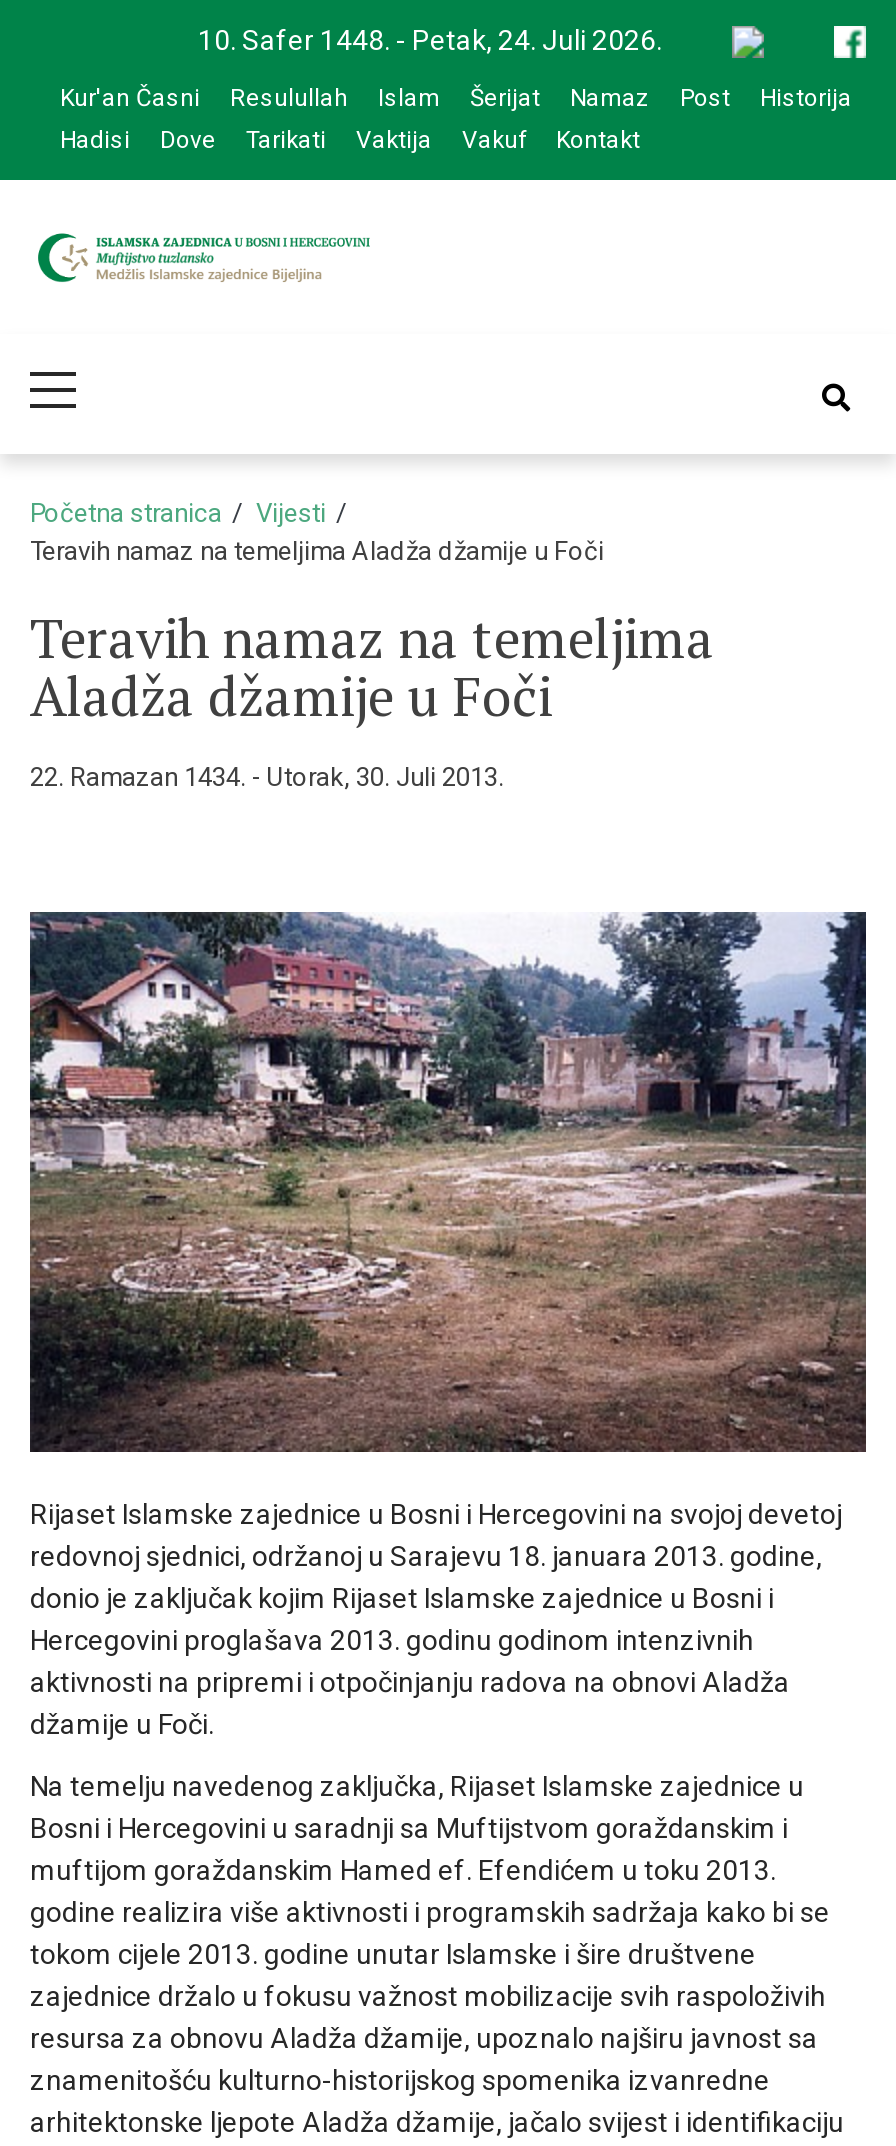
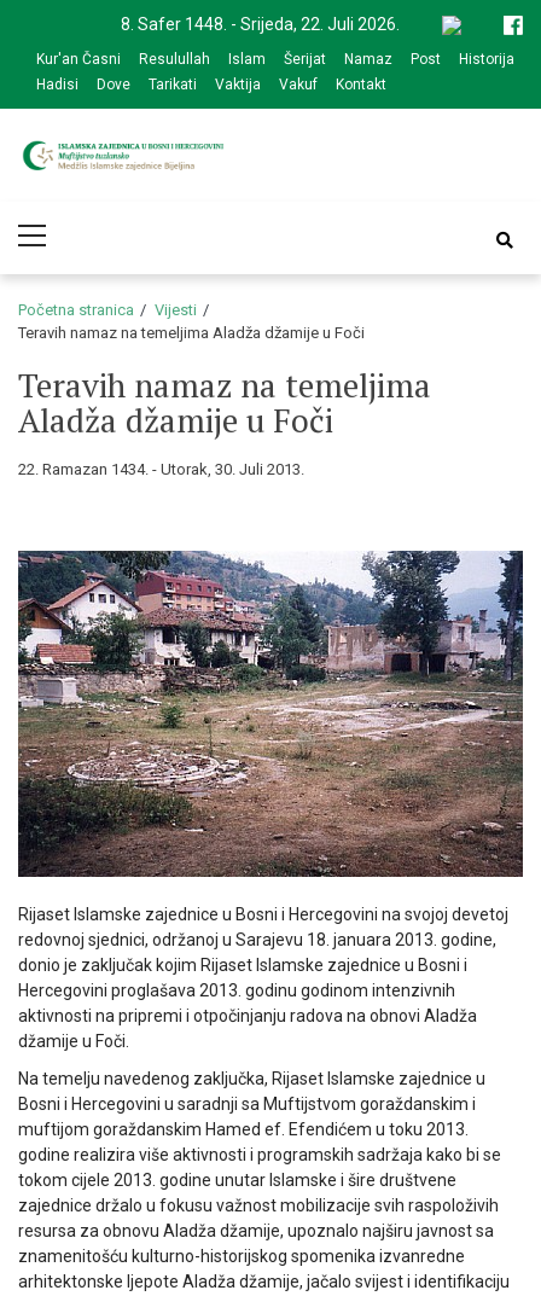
[198,24,662,56] 10. Safer 1448. - Petak, 24. Juli 2026. -> [121,14,400,34] 8. Safer 1448. - Srijeda, 22. Juli 2026.

